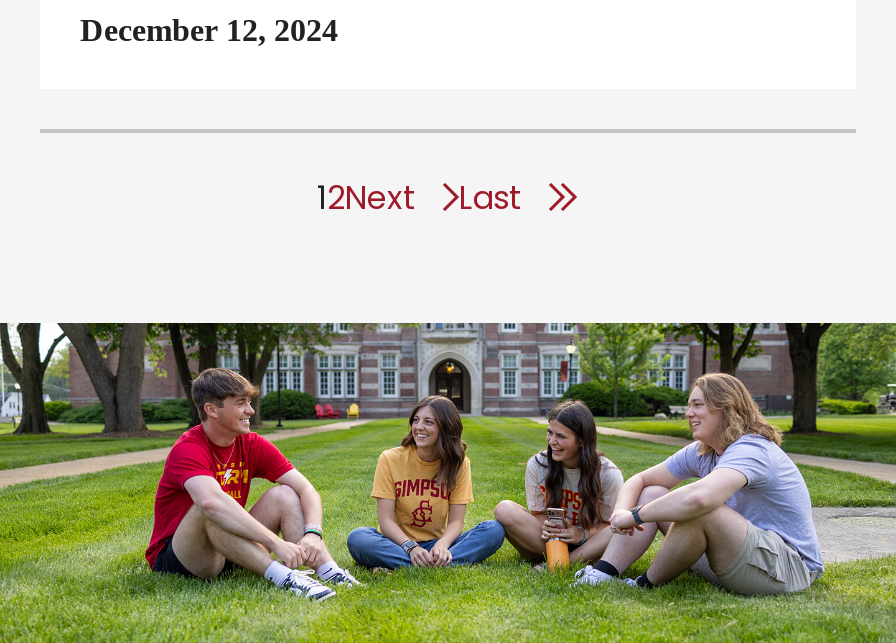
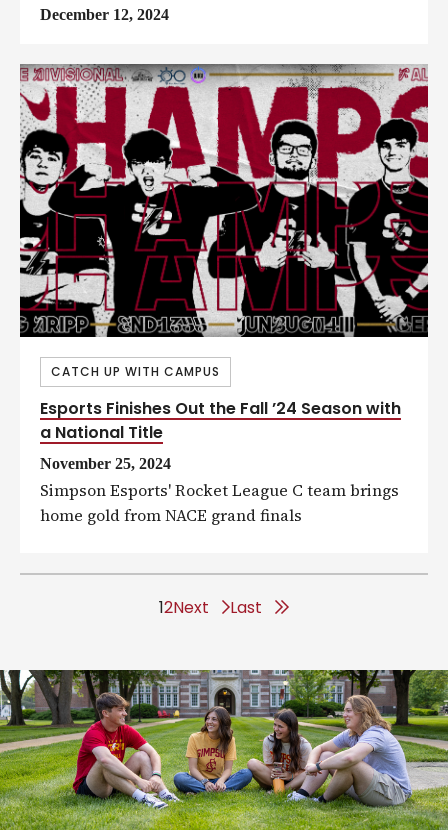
none -> [19,64,429,525] [image] | CATCH UP WITH CAMPUS | Esports Finishes Out the Fall ’24 Season with | a National Title | November 25, 2024 | Simpson Esports' Rocket League C team brings | home gold from NACE grand finals

